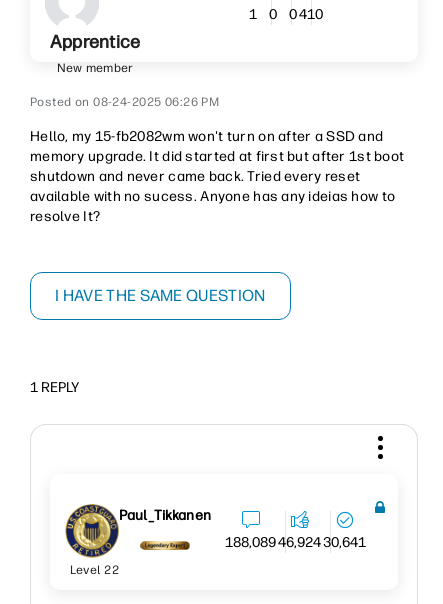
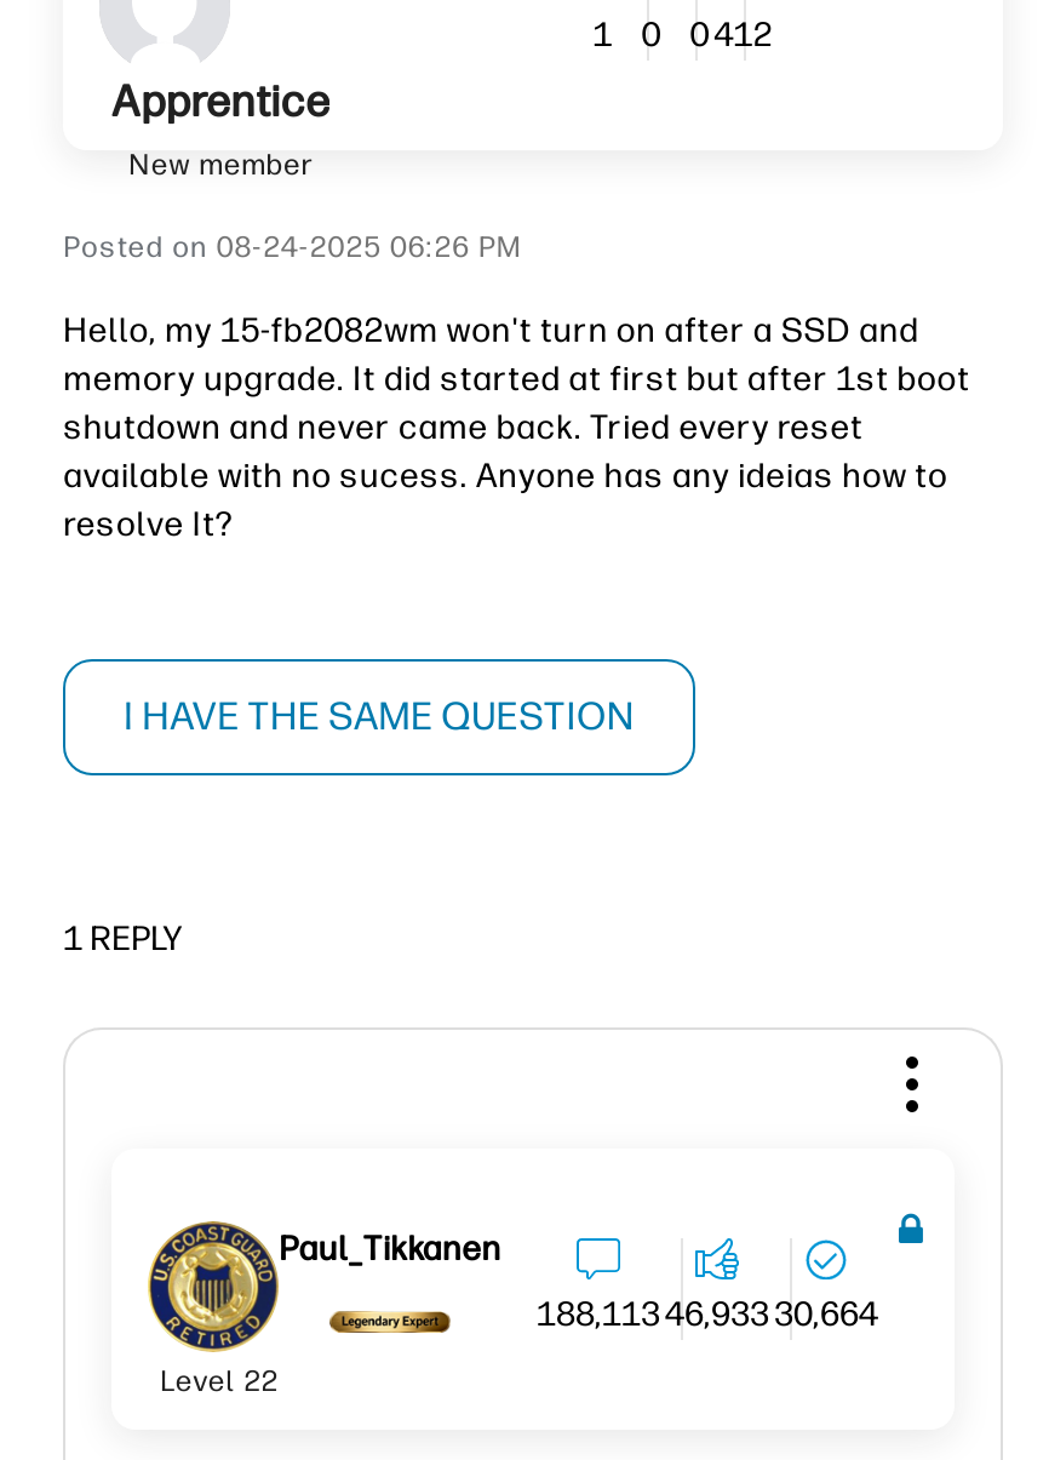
[249,5,323,23] 1 0 0 410 -> [593,13,772,56] 1 0 0 412
[225,534,366,551] 188,089 46,924 30,641 -> [536,1294,878,1335] 188,113 46,933 30,664

